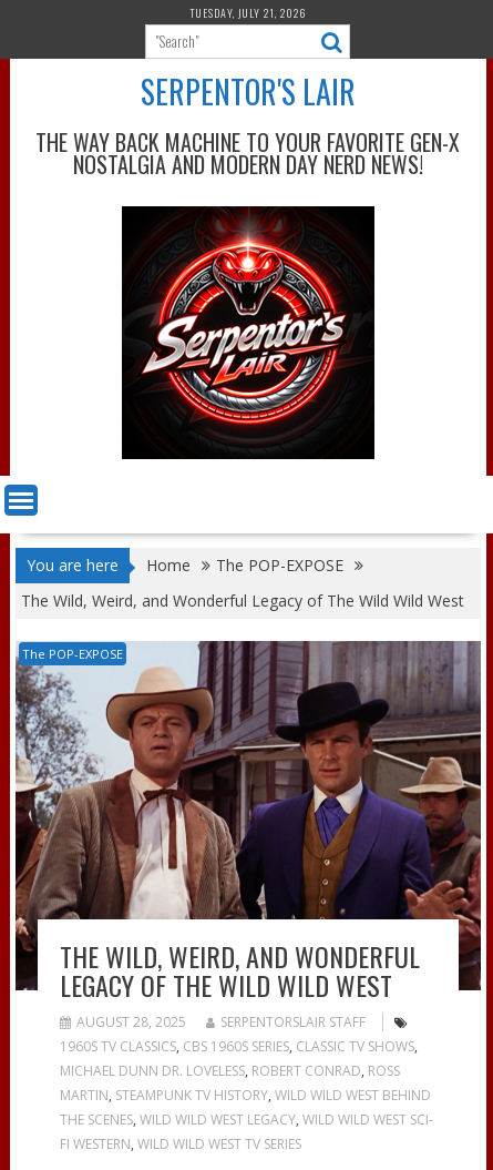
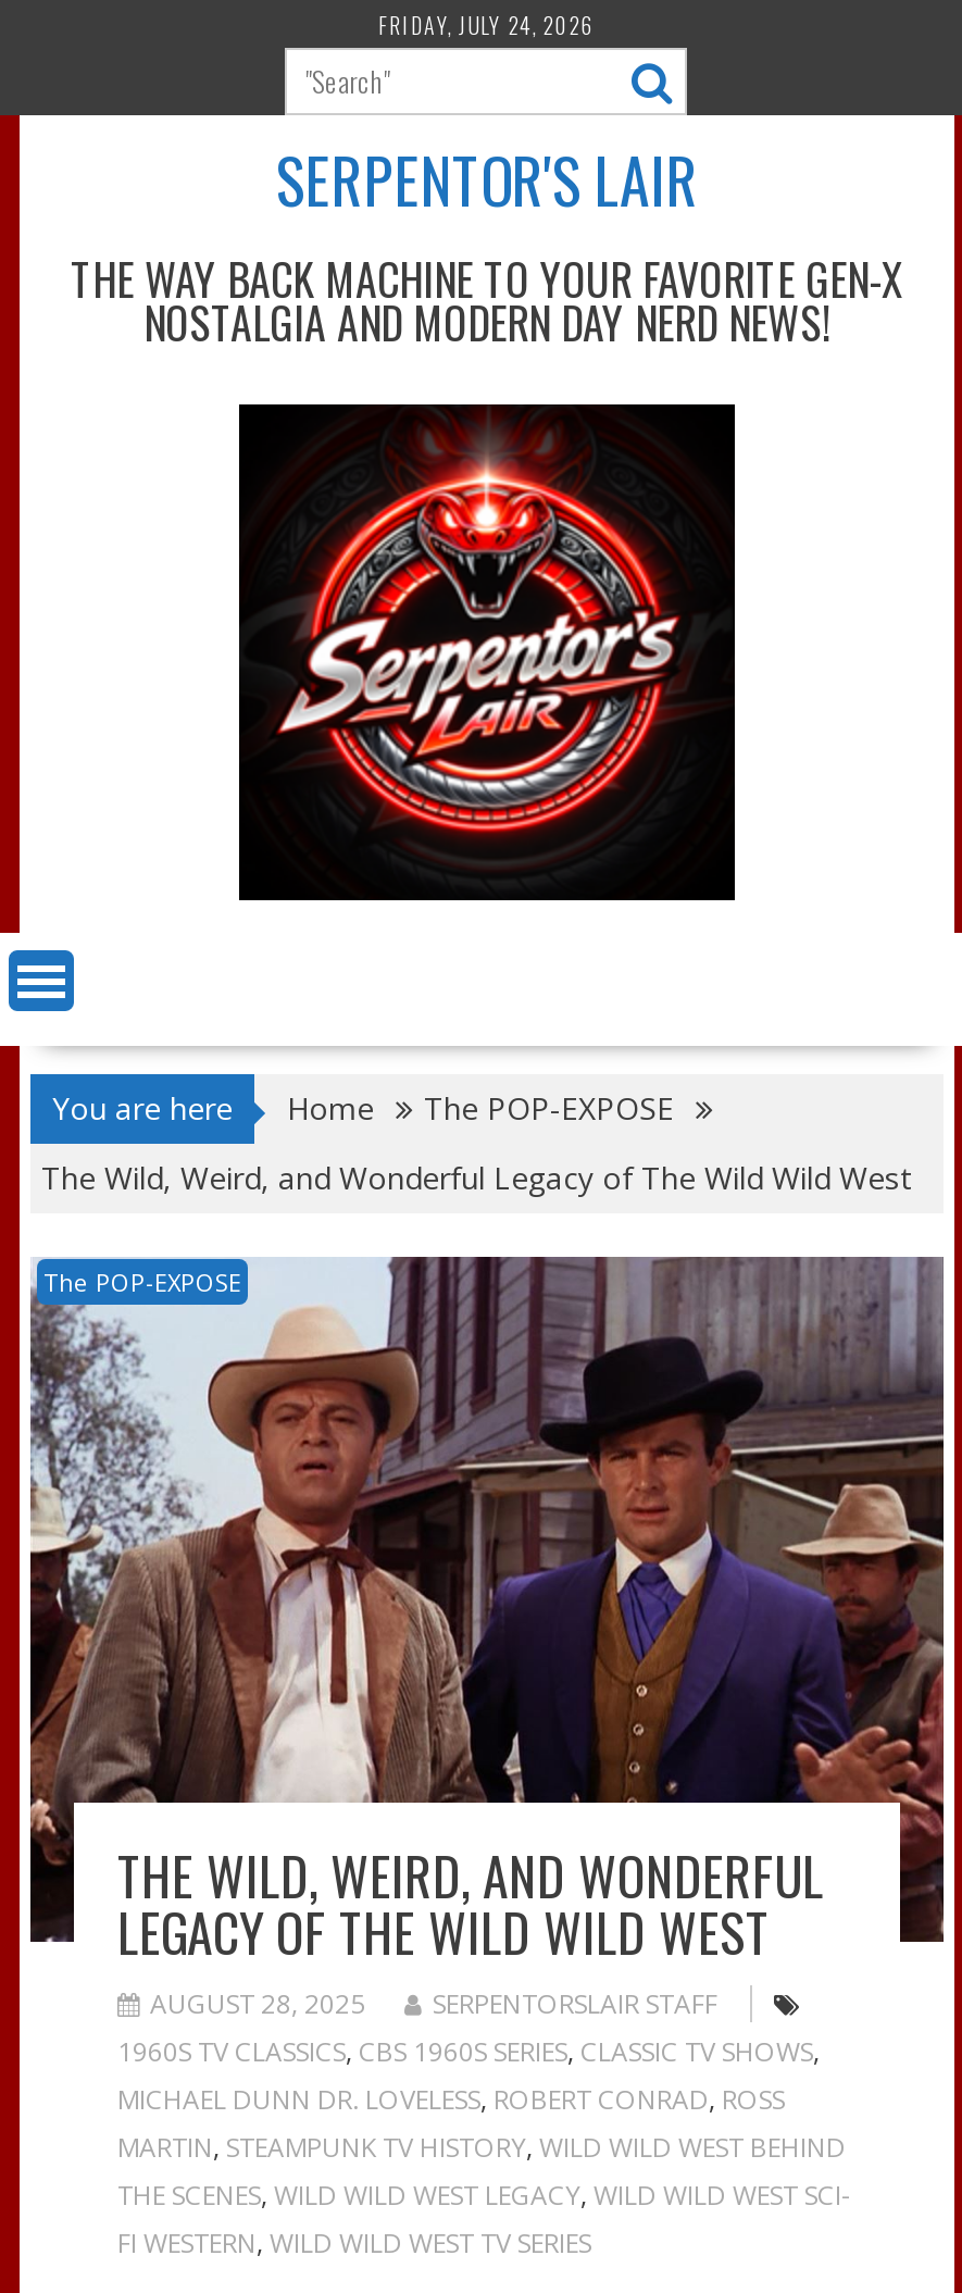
[189,4,307,21] TUESDAY, JULY 21, 2026 -> [378,9,596,41] FRIDAY, JULY 24, 2026

